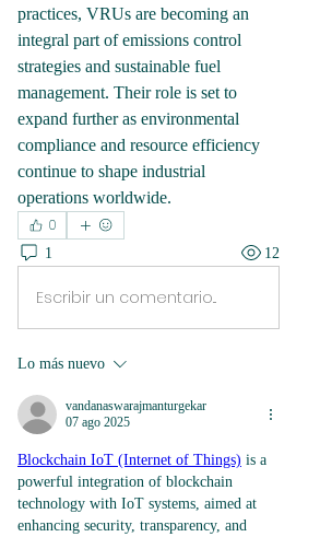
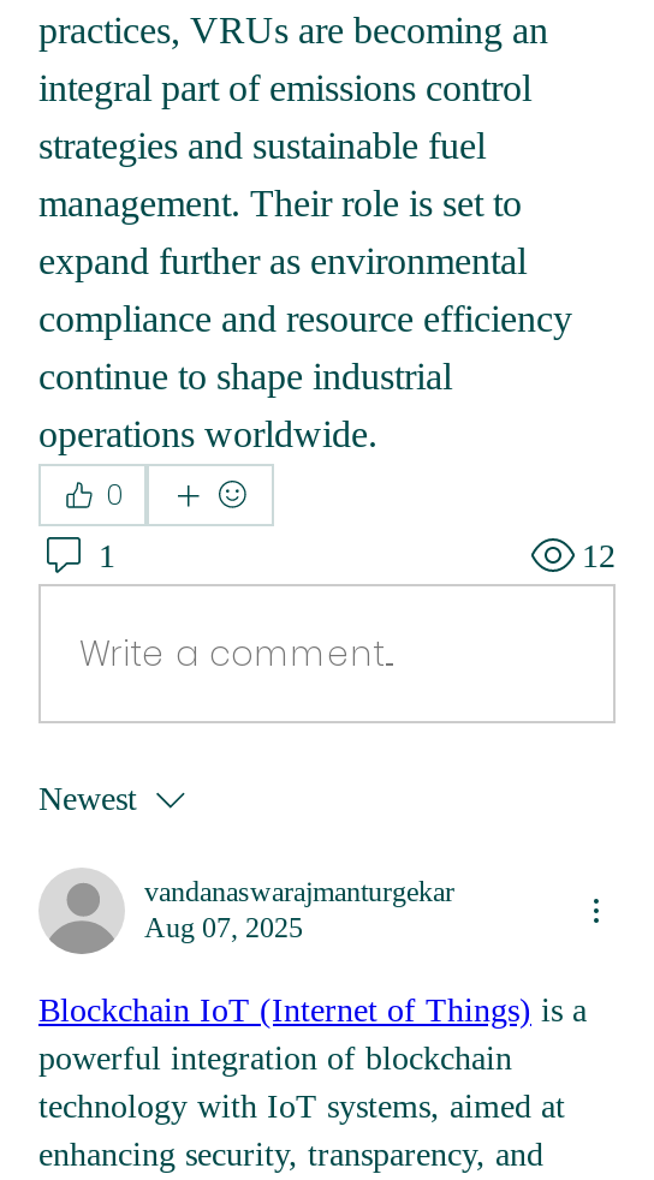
[36,286,216,308] Escribir un comentario... -> [79,628,392,677] Write a comment...
[17,355,105,372] Lo más nuevo -> [38,781,137,817] Newest
[66,415,130,430] 07 ago 2025 -> [144,911,303,944] Aug 07, 2025

